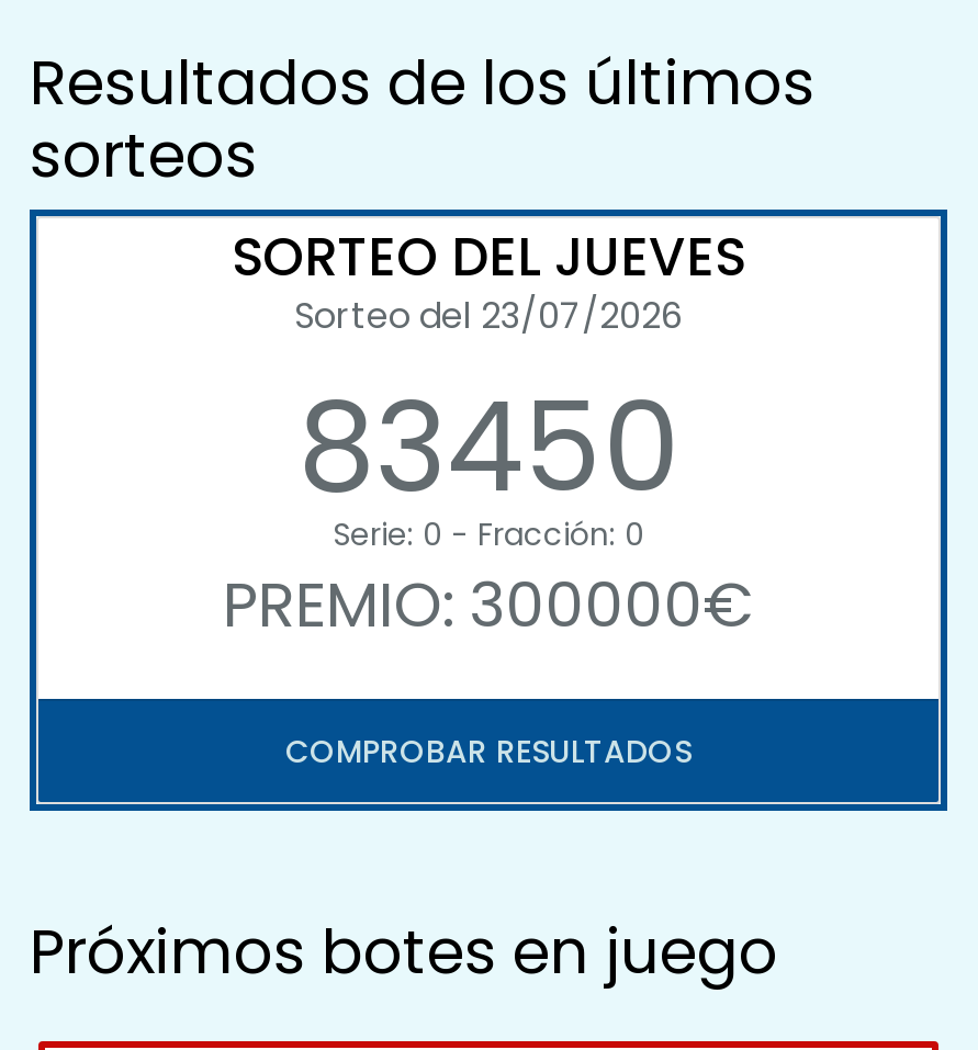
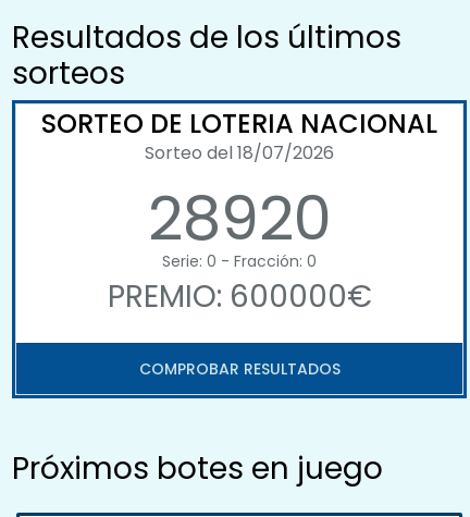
[232,220,745,534] SORTEO DEL JUEVES | Sorteo del 23/07/2026 | 83450 -> [41,105,437,261] SORTEO DE LOTERIA NACIONAL | Sorteo del 18/07/2026 | 28920
[223,562,754,648] PREMIO: 300000€ -> [107,275,372,318] PREMIO: 600000€

